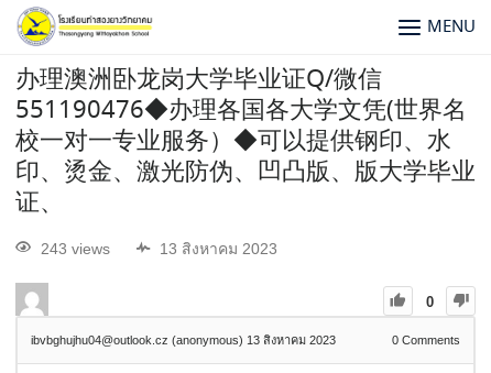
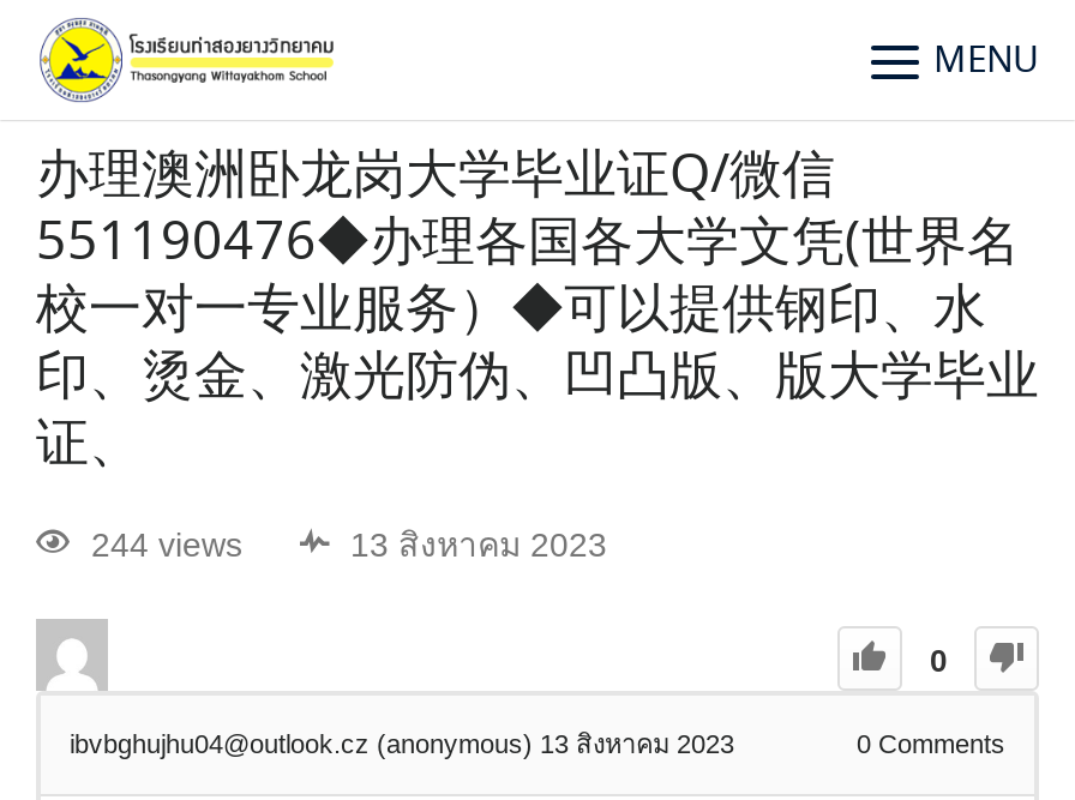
[41,240,110,258] 243 views -> [91,526,242,564] 244 views

